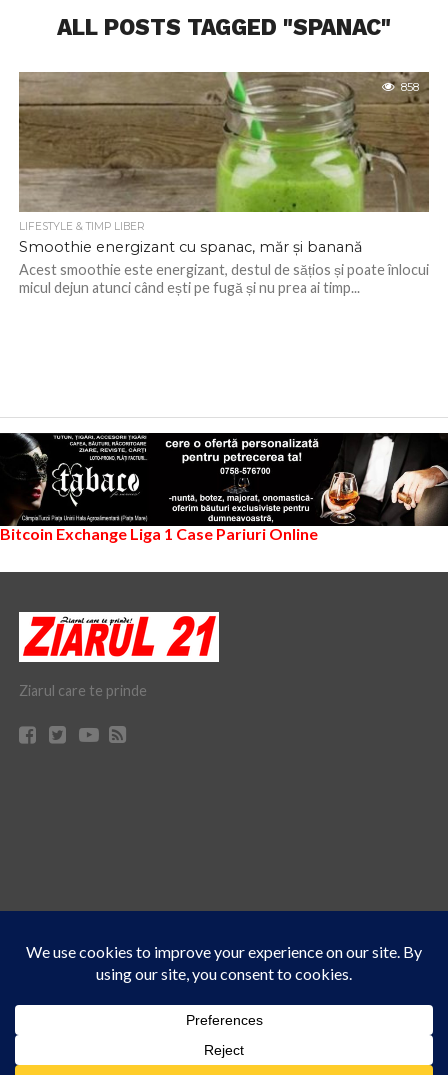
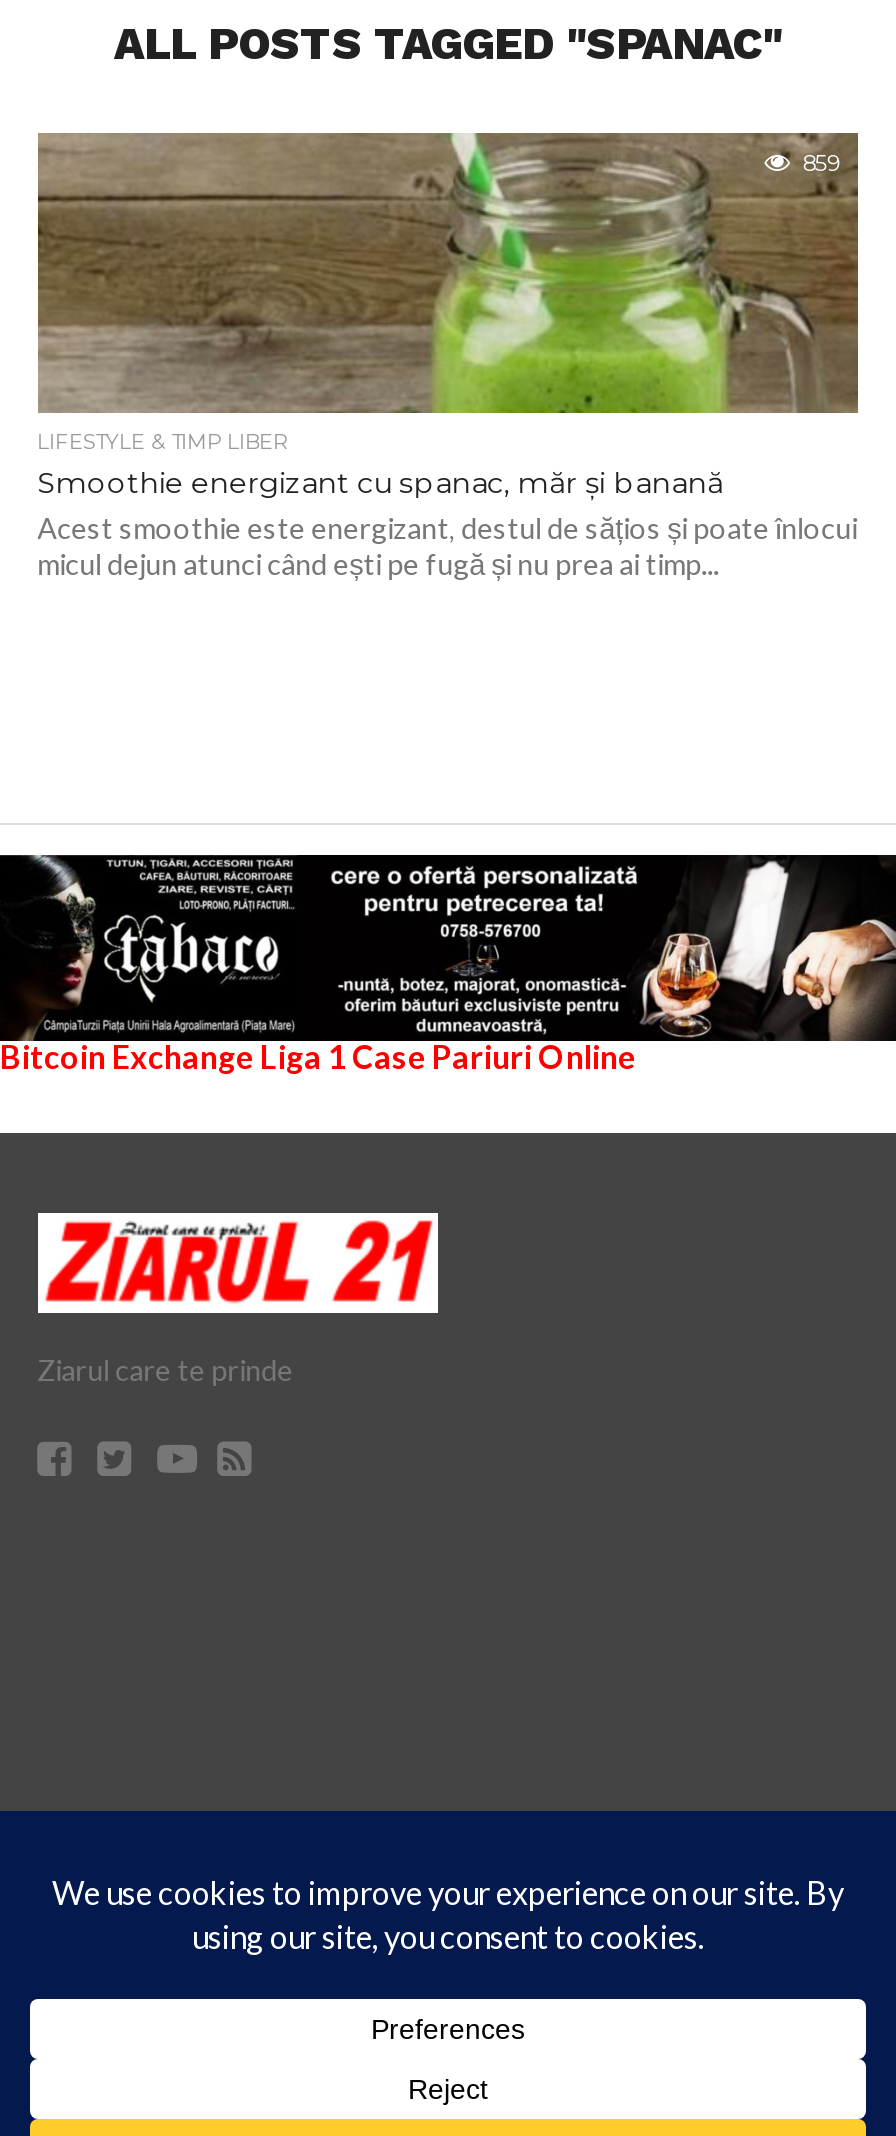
[401,80,419,94] 858 -> [803,149,839,177] 859

